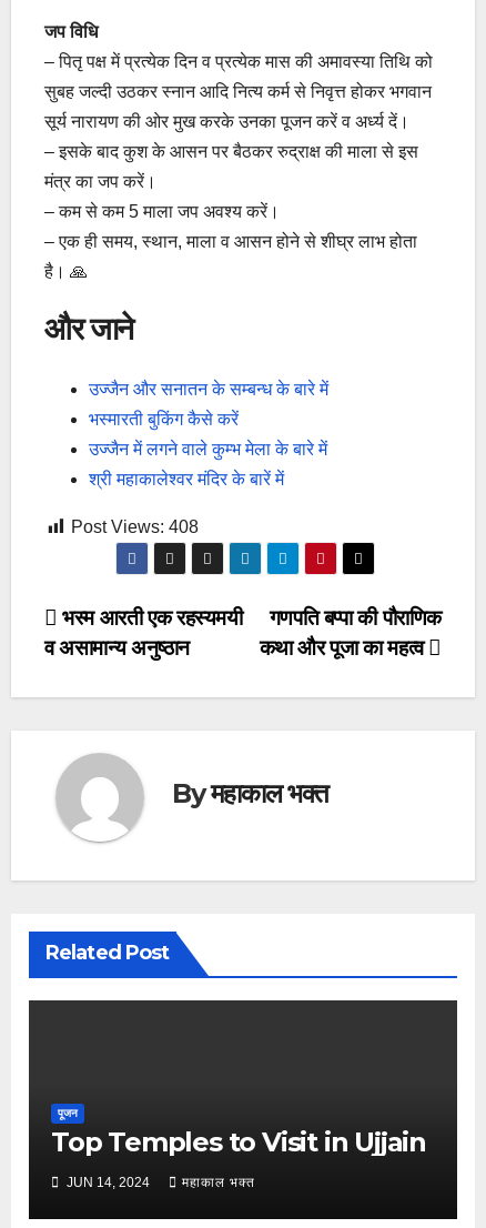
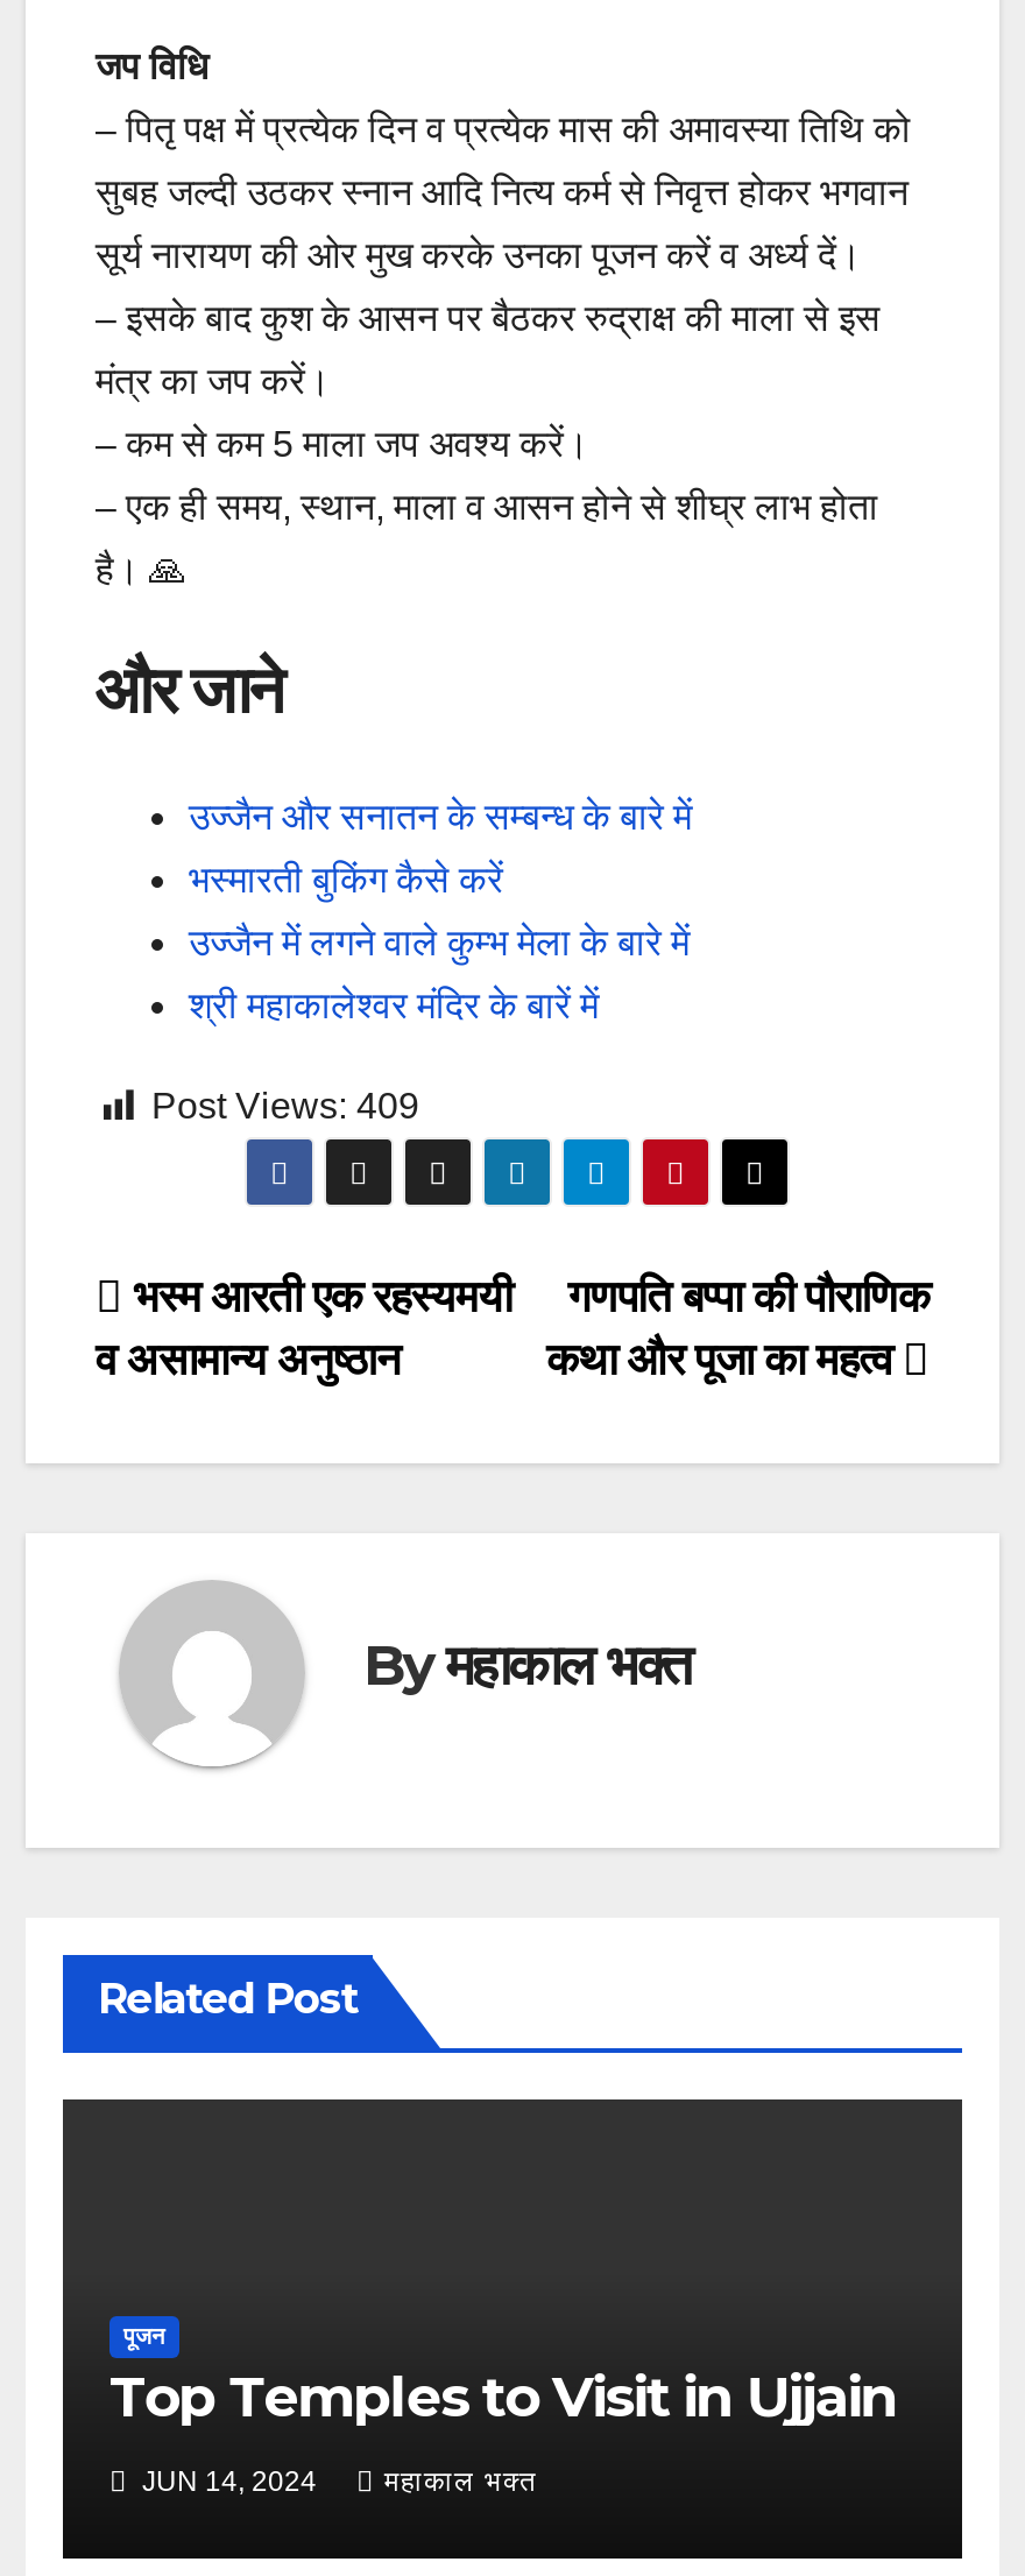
[71,517,199,536] Post Views: 408 -> [151,1085,419,1125] Post Views: 409

